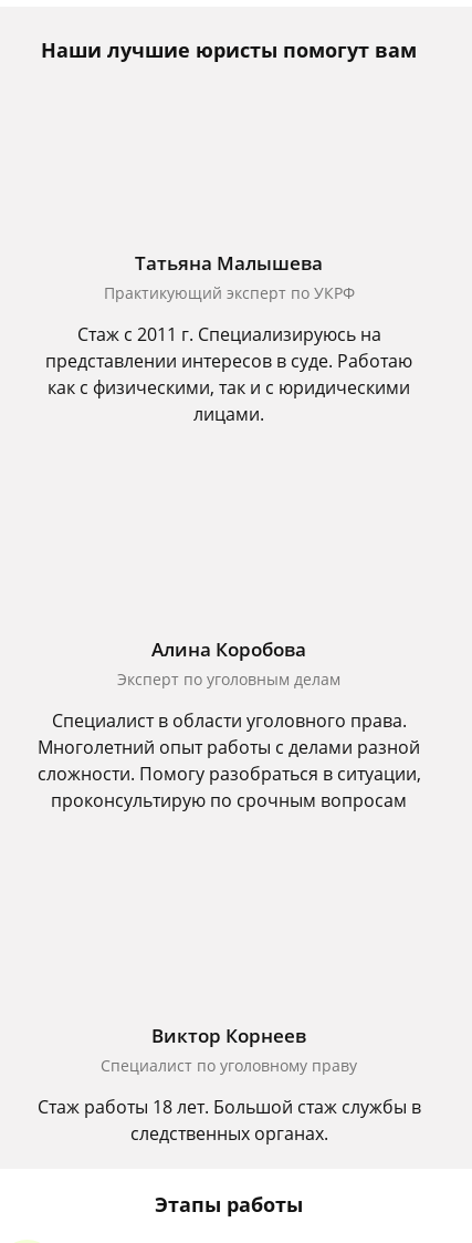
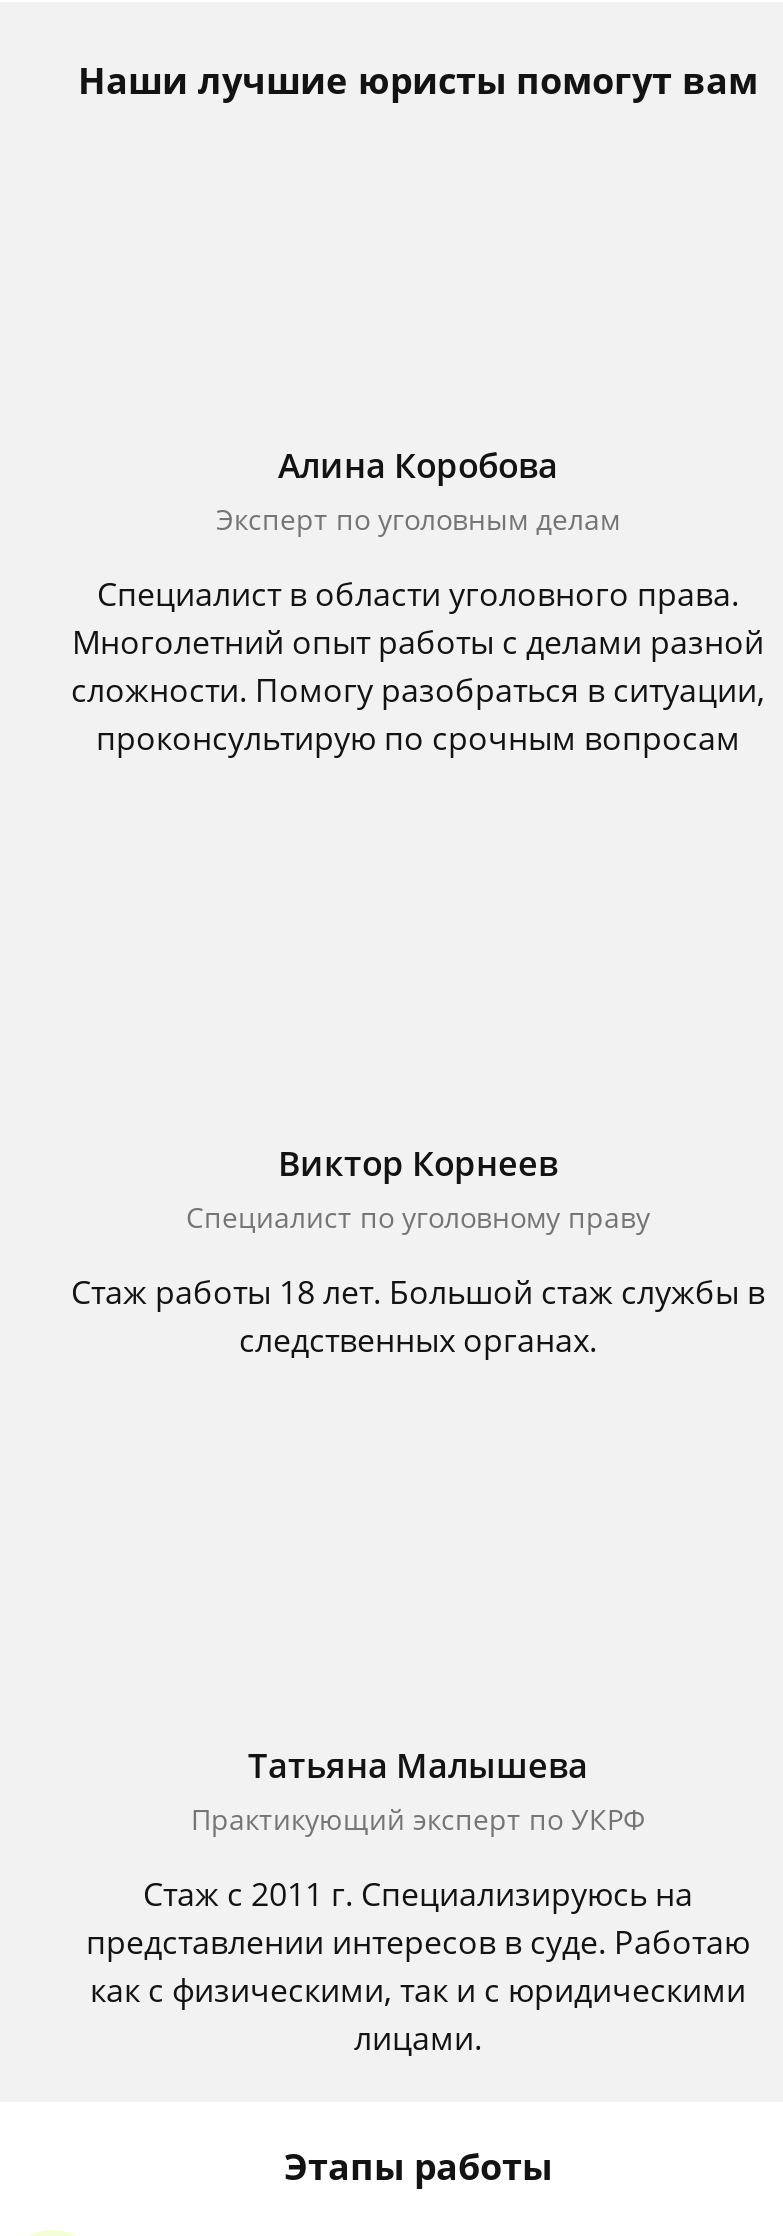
moved [45,250,412,426] -> [86,1742,750,2060]: Татьяна Малышева | Практикующий эксперт по УКРФ | Стаж с 2011 г. Специализируюсь на | представлении интересов в суде. Работаю | как с физическими, так и с юридическими | лицами.
moved [37,636,421,1146] -> [71,442,765,1362]: Алина Коробова | Эксперт по уголовным делам | Специалист в области уголовного права. | ... | Стаж работы 18 лет. Большой стаж службы в | следственных органах.

